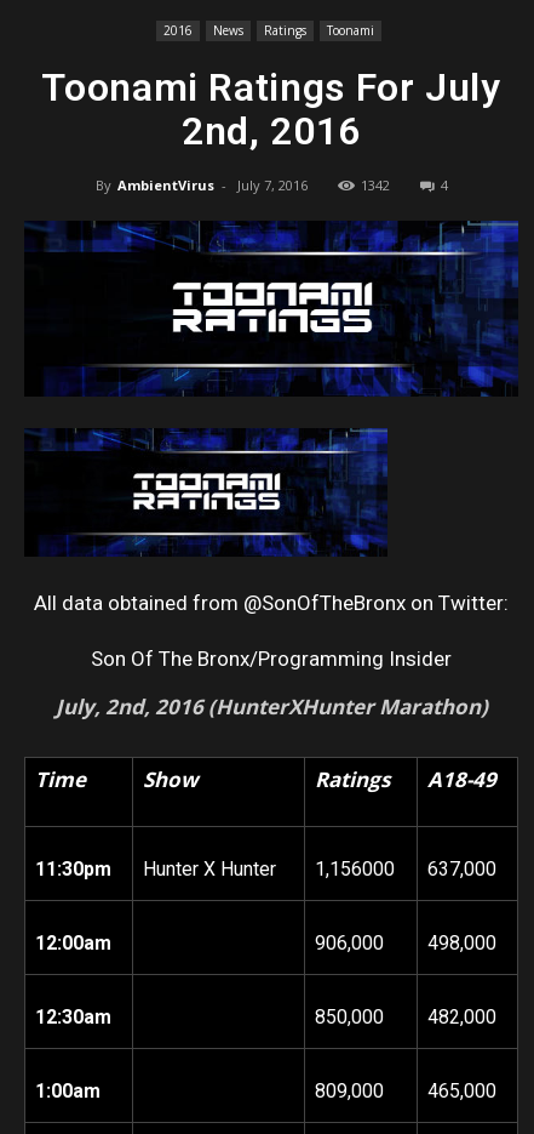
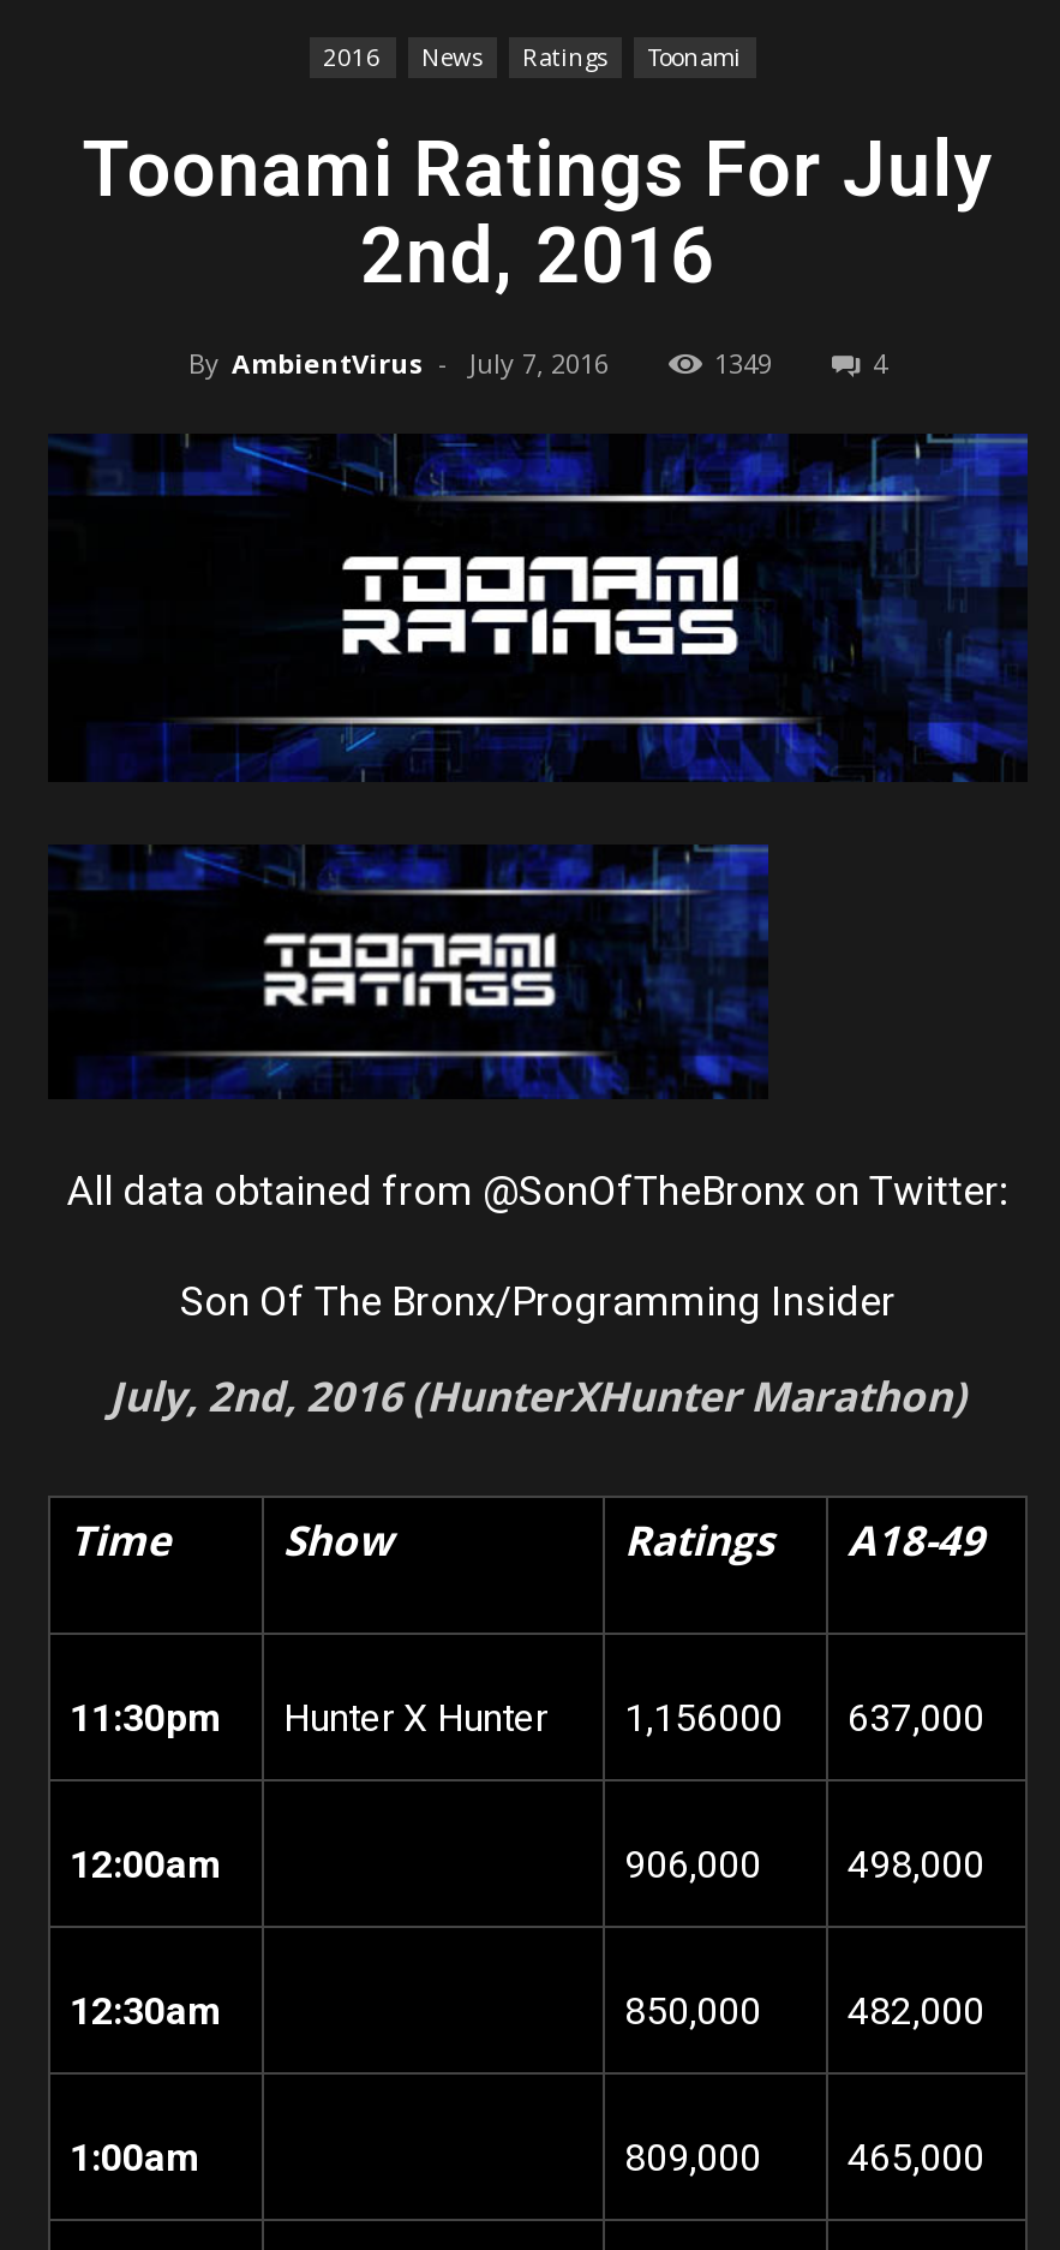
[360,176,389,194] 1342 -> [714,345,772,381] 1349

